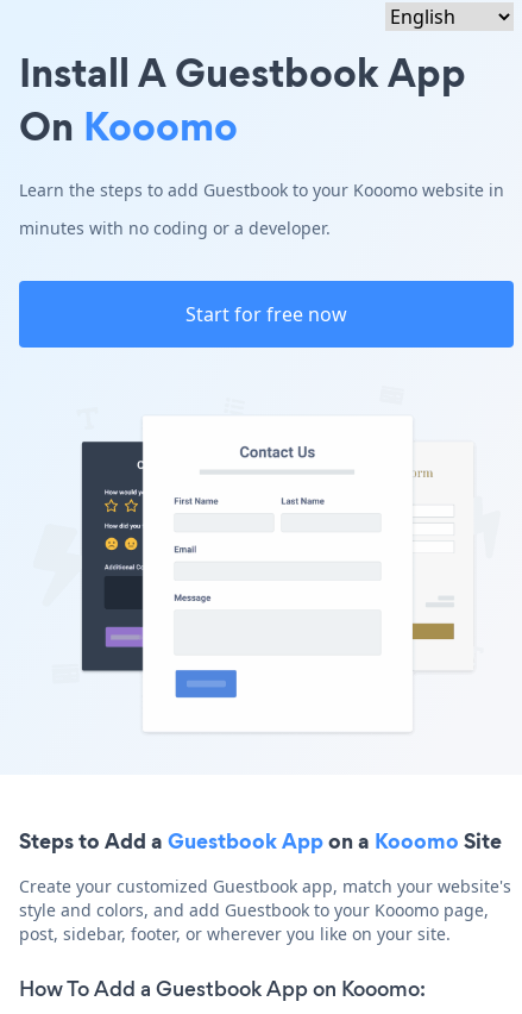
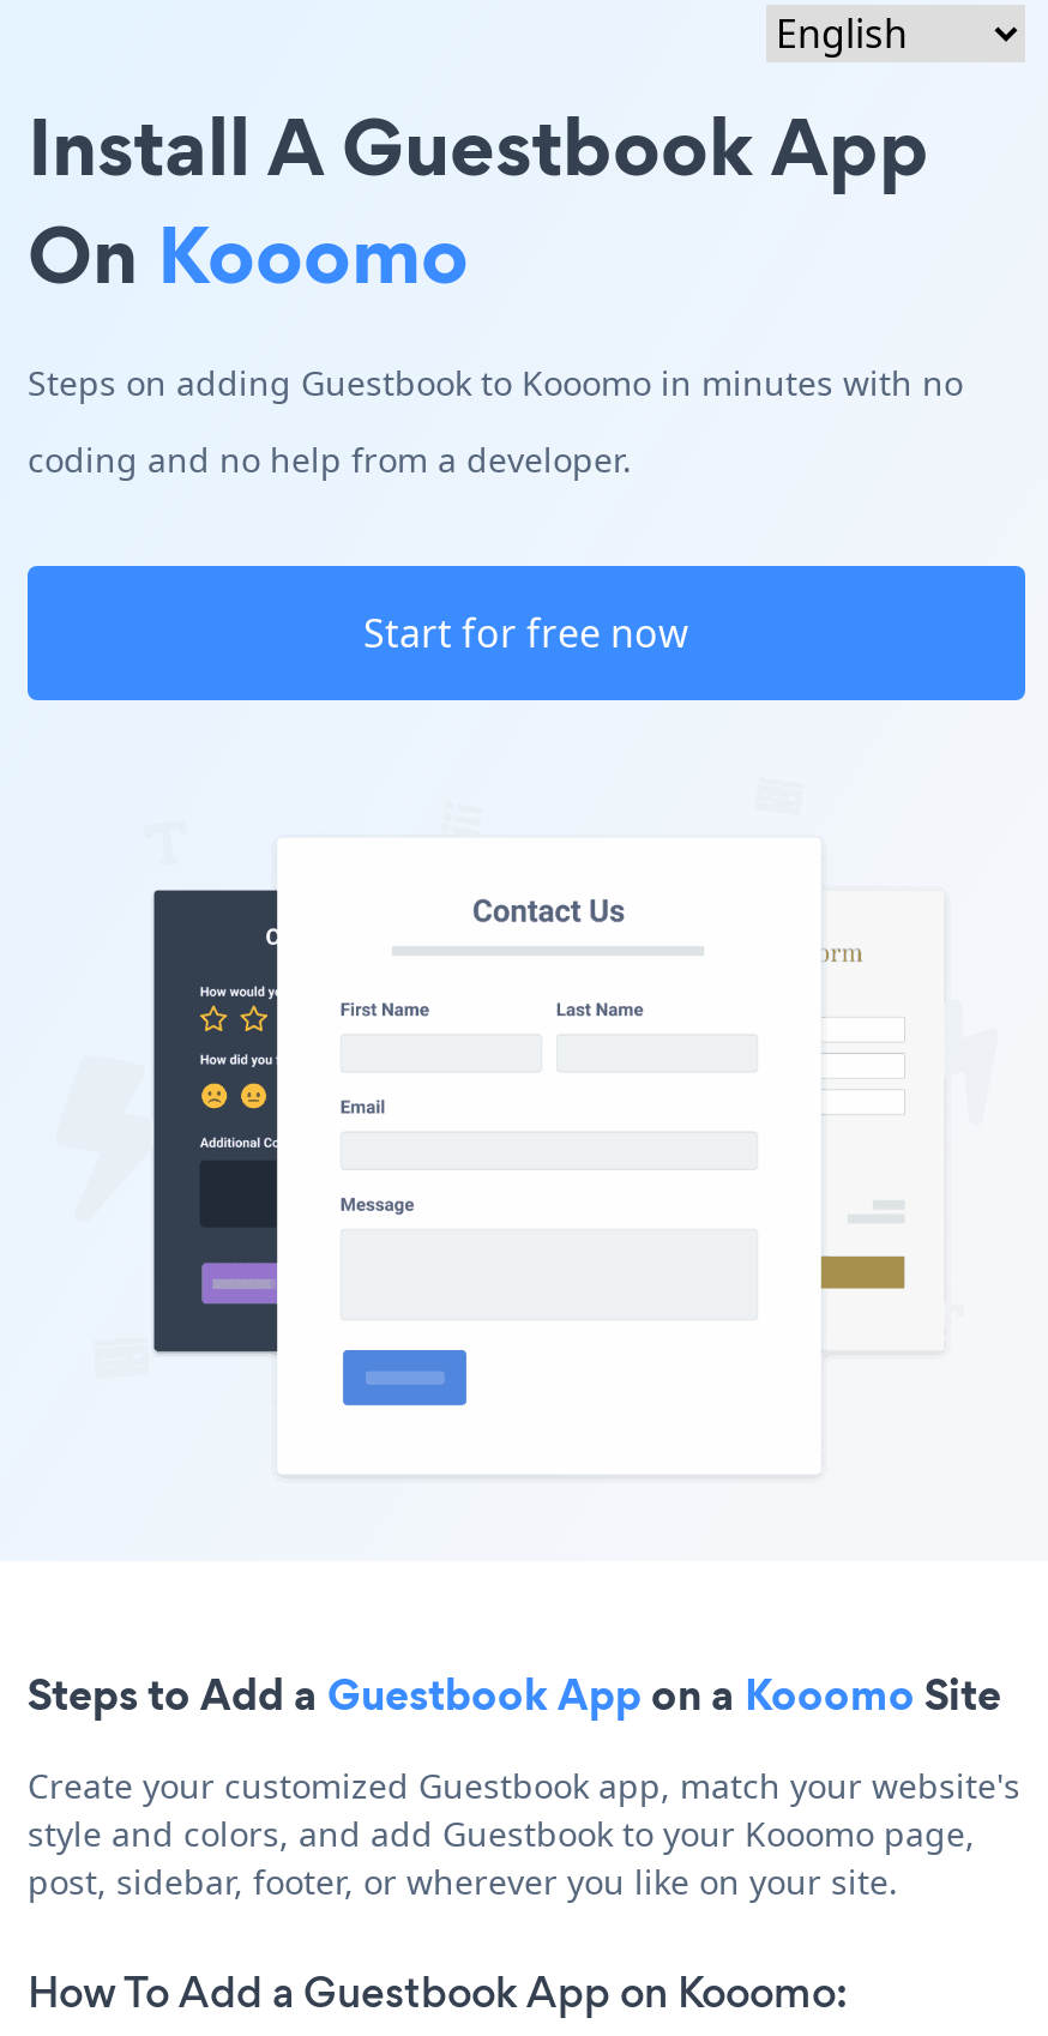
[19,179,504,201] Learn the steps to add Guestbook to your Kooomo website in -> [28,360,963,405] Steps on adding Guestbook to Kooomo in minutes with no
[19,217,331,239] minutes with no coding or a developer. -> [28,436,632,482] coding and no help from a developer.

